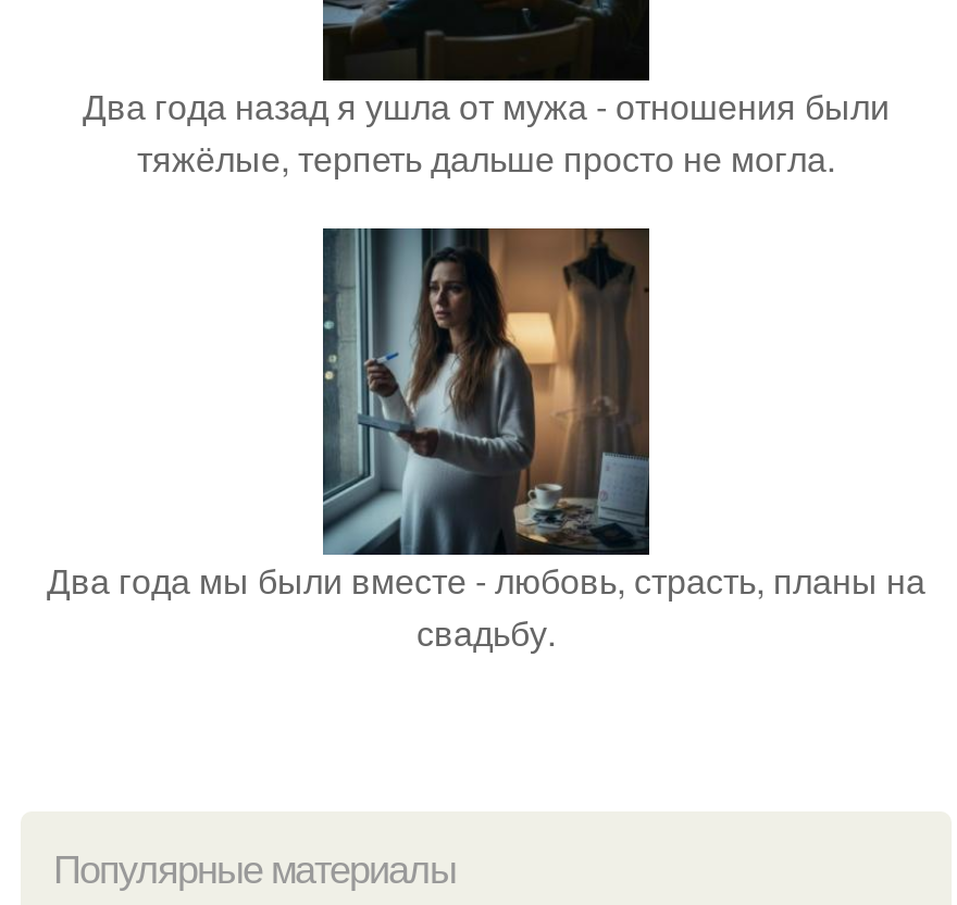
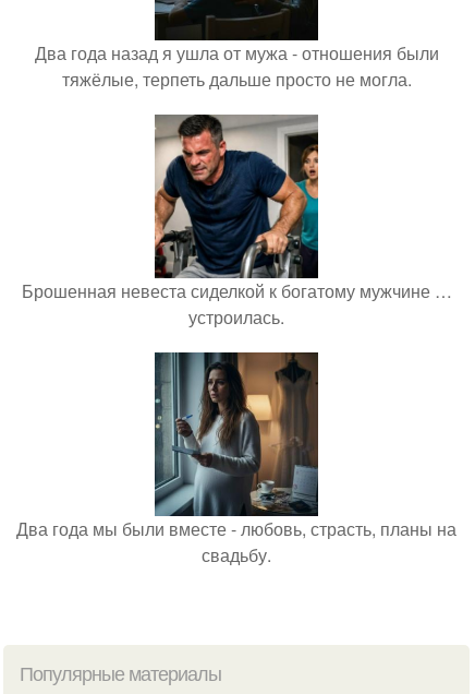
none -> [21,113,452,330] [image] | Брошенная невеста сиделкой к богатому мужчине … | устроилась.

